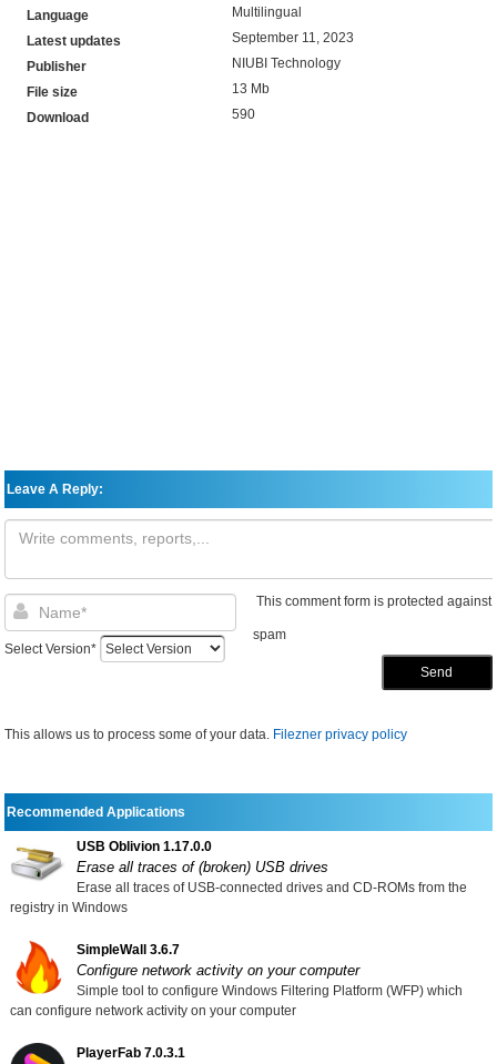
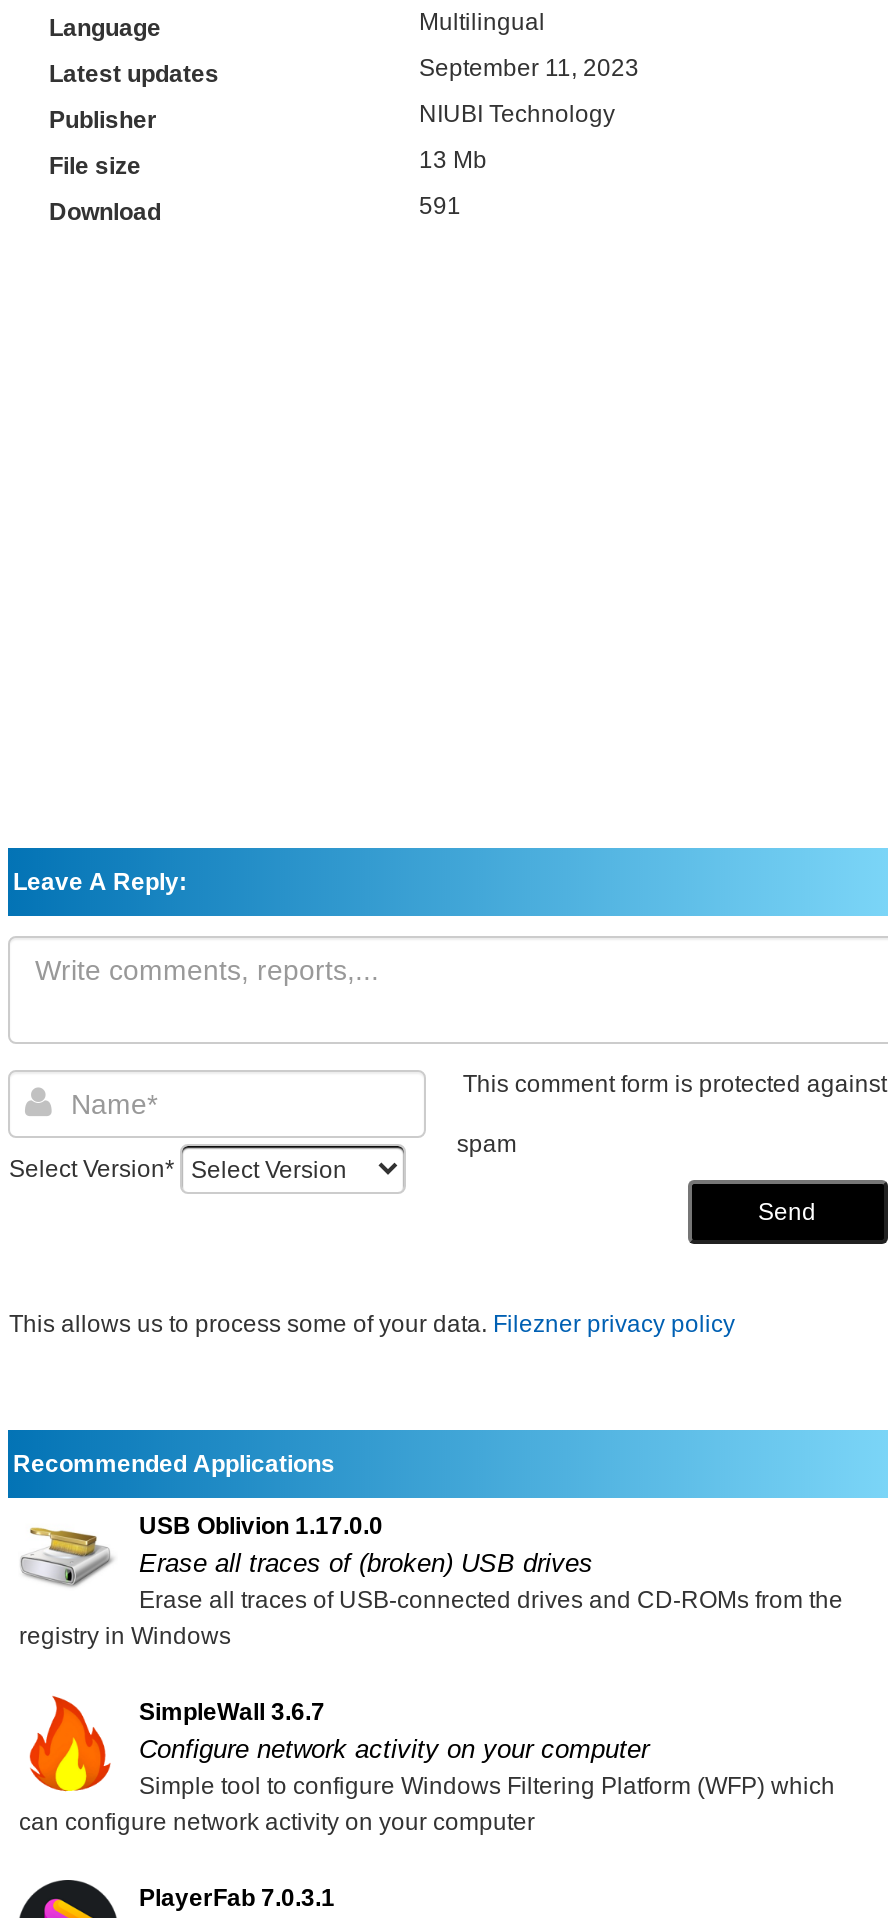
[232,107,256,122] 590 -> [419,192,461,220] 591

